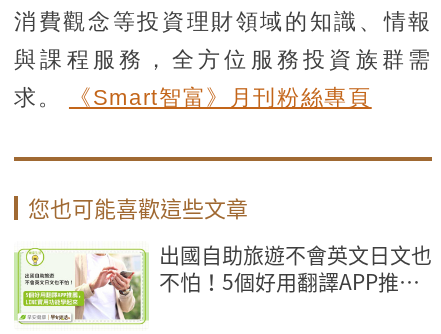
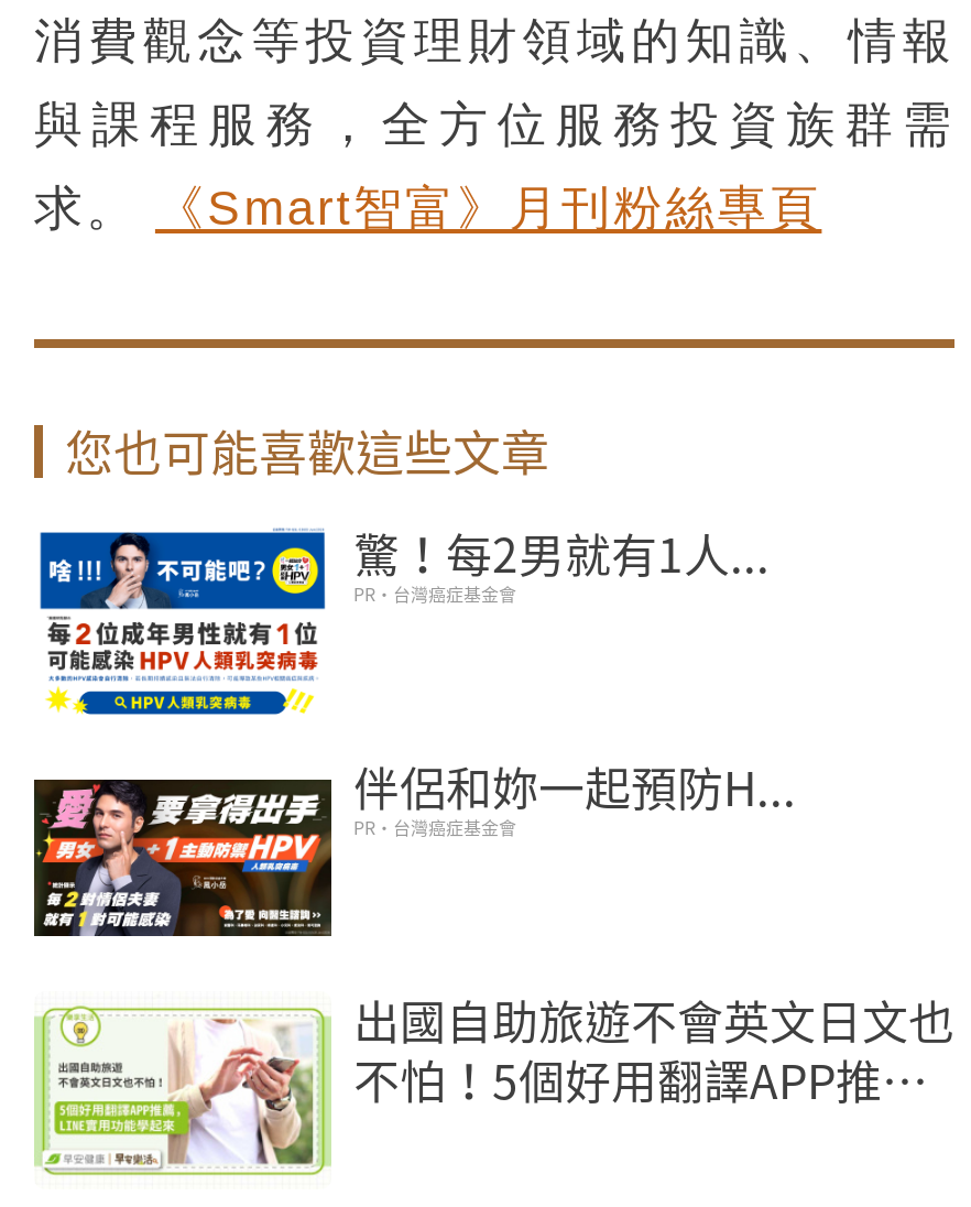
none -> [32,778,334,938] [image]
none -> [39,520,796,841] [image] | 驚！每2男就有1人... | PR・台灣癌症基金會 | 伴侶和妳一起預防H... | PR・台灣癌症基金會

